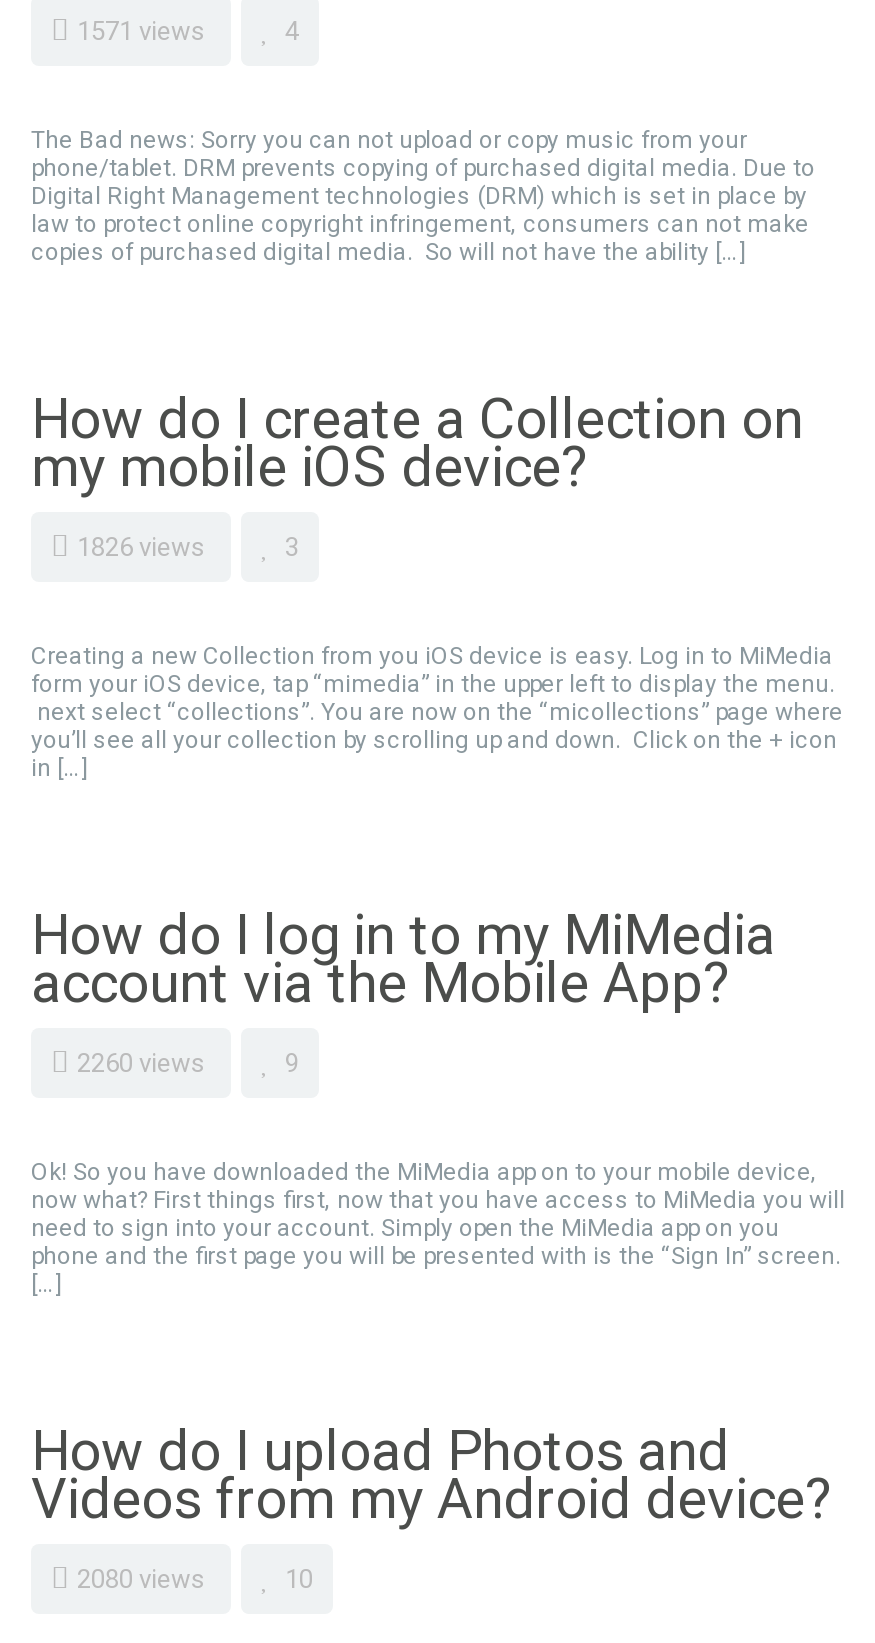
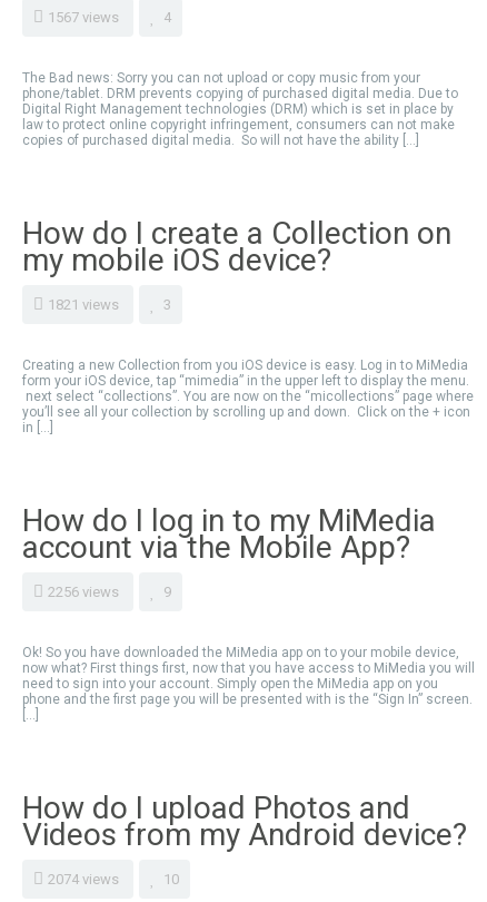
[77,16,211,46] 1571 views -> [48,9,122,26] 1567 views
[77,532,211,562] 1826 views -> [48,296,122,313] 1821 views
[77,1048,211,1078] 2260 views -> [48,584,122,600] 2256 views
[77,1564,211,1594] 2080 views -> [48,871,122,888] 2074 views

